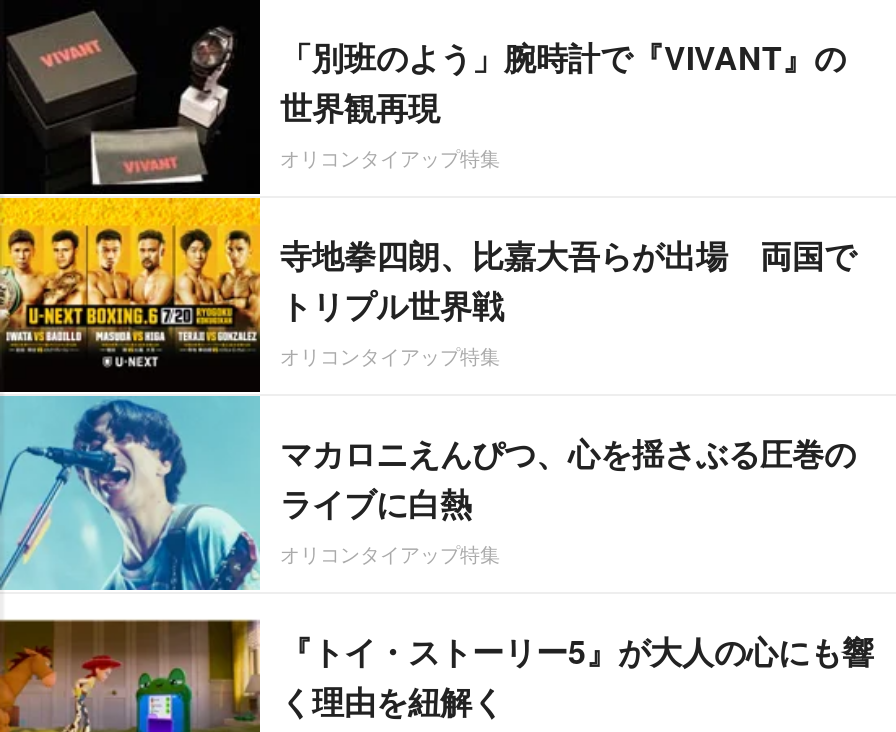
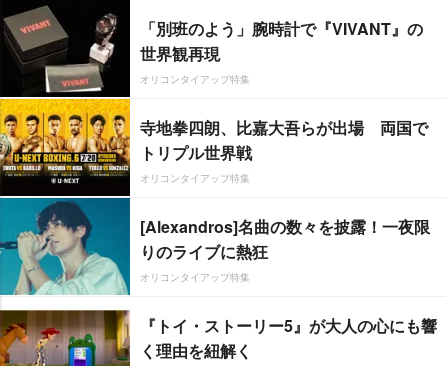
[6,394,856,592] [image] | マカロニえんぴつ、心を揺さぶる圧巻の | ライブに白熱 -> [3,198,430,295] [image] | [Alexandros]名曲の数々を披露！一夜限 | りのライブに熱狂

